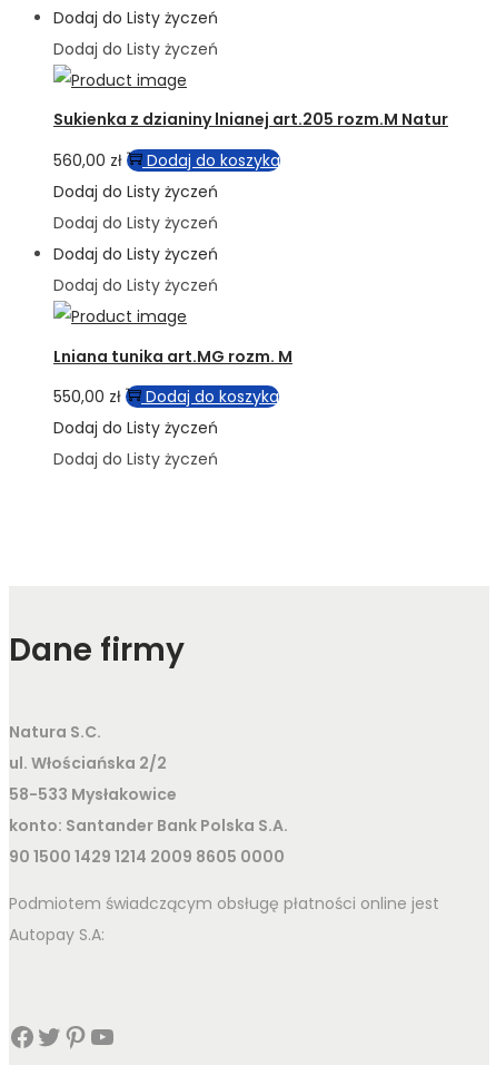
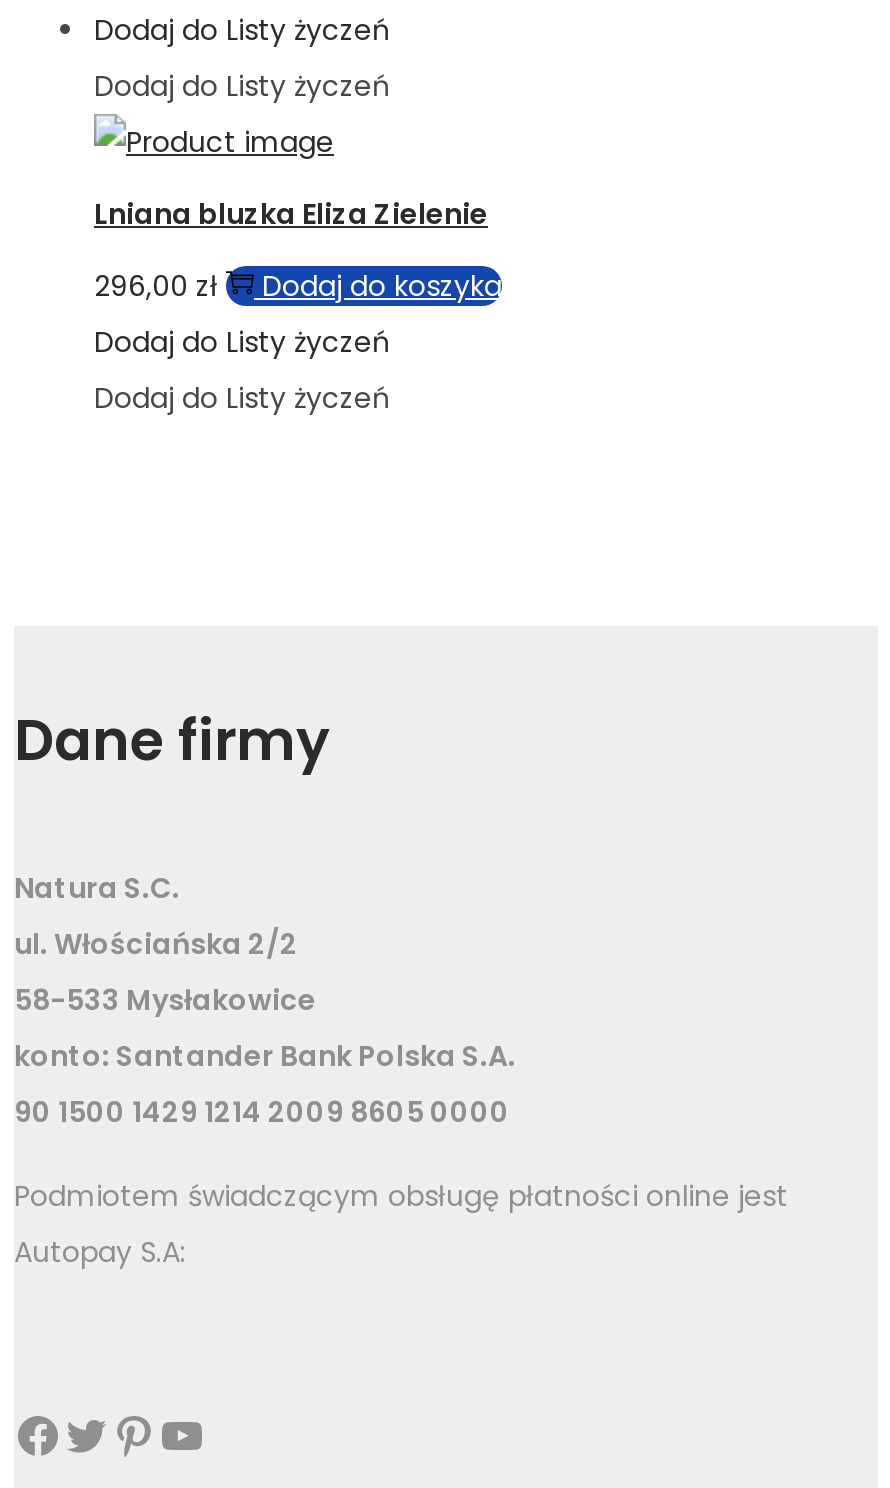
[53,109,448,408] Sukienka z dzianiny lnianej art.205 rozm.M Natur | 560,00 zł | Dodaj do koszyka | Dodaj do Listy życzeń | Dodaj do Listy życzeń | Dodaj do Listy życzeń | Dodaj do Listy życzeń | Lniana tunika art.MG rozm. M | 550,00 zł -> [94,193,488,306] Lniana bluzka Eliza Zielenie | 296,00 zł

